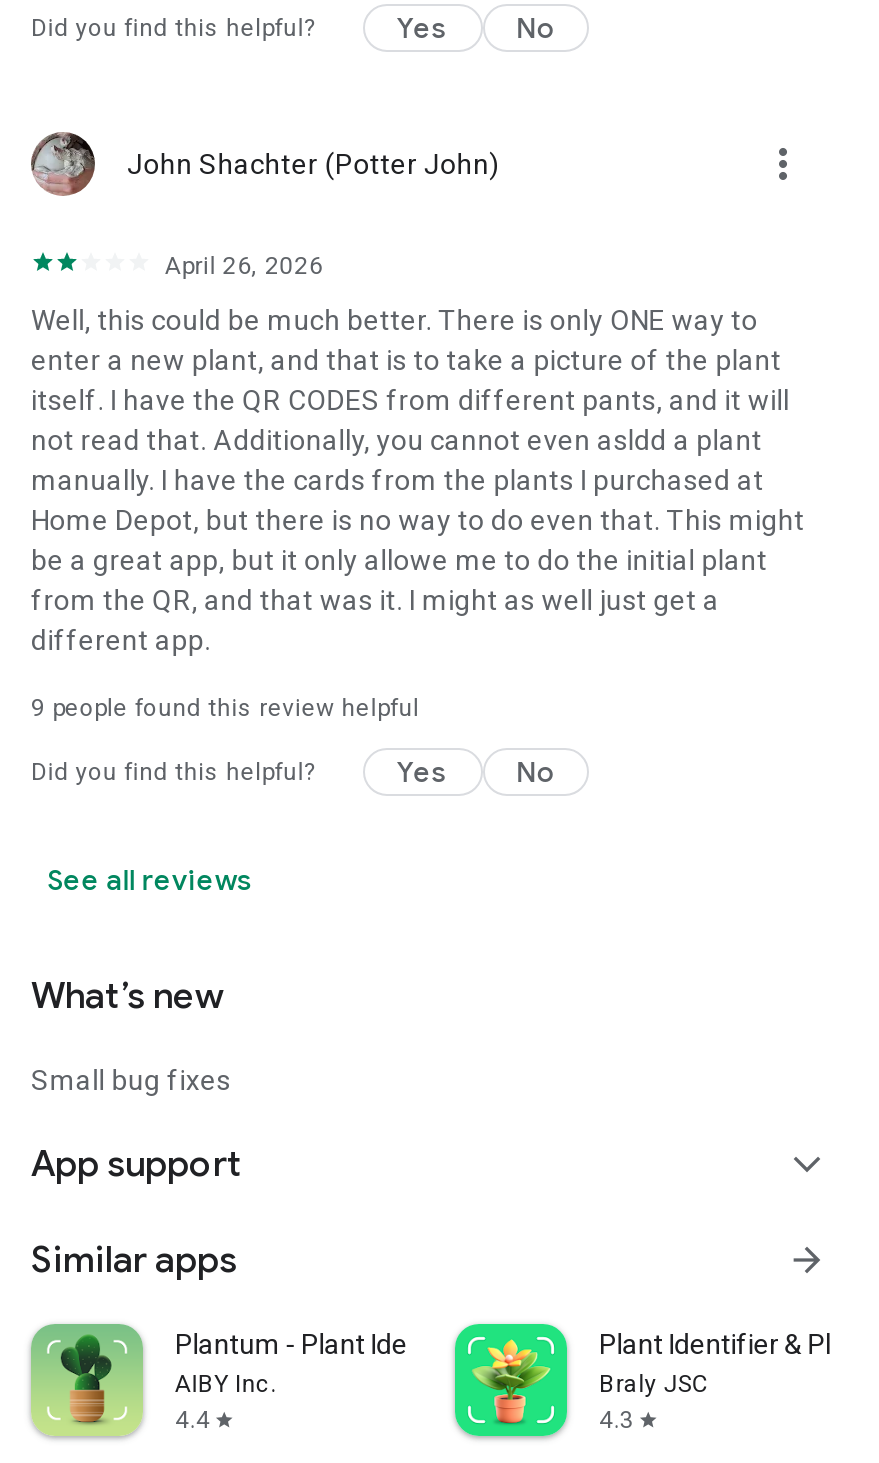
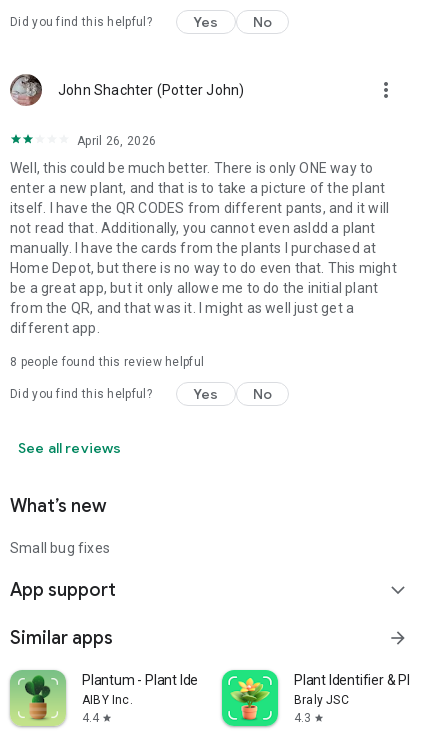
[31,694,419,722] 9 people found this review helpful -> [10,355,204,369] 8 people found this review helpful

